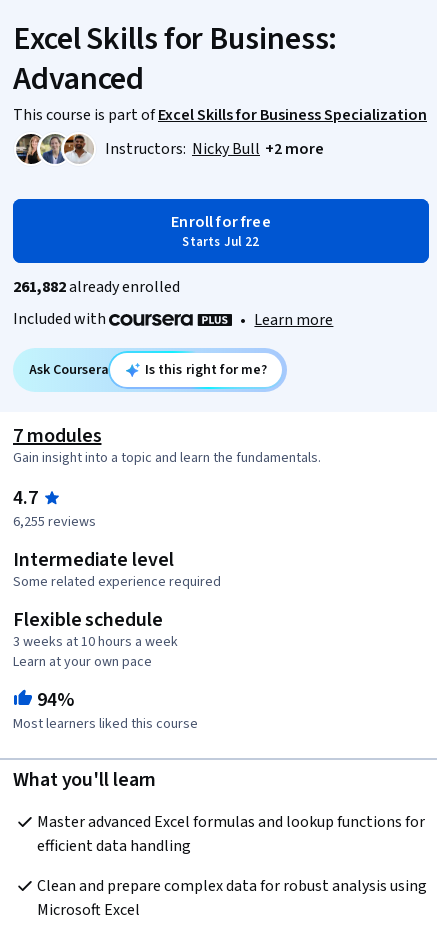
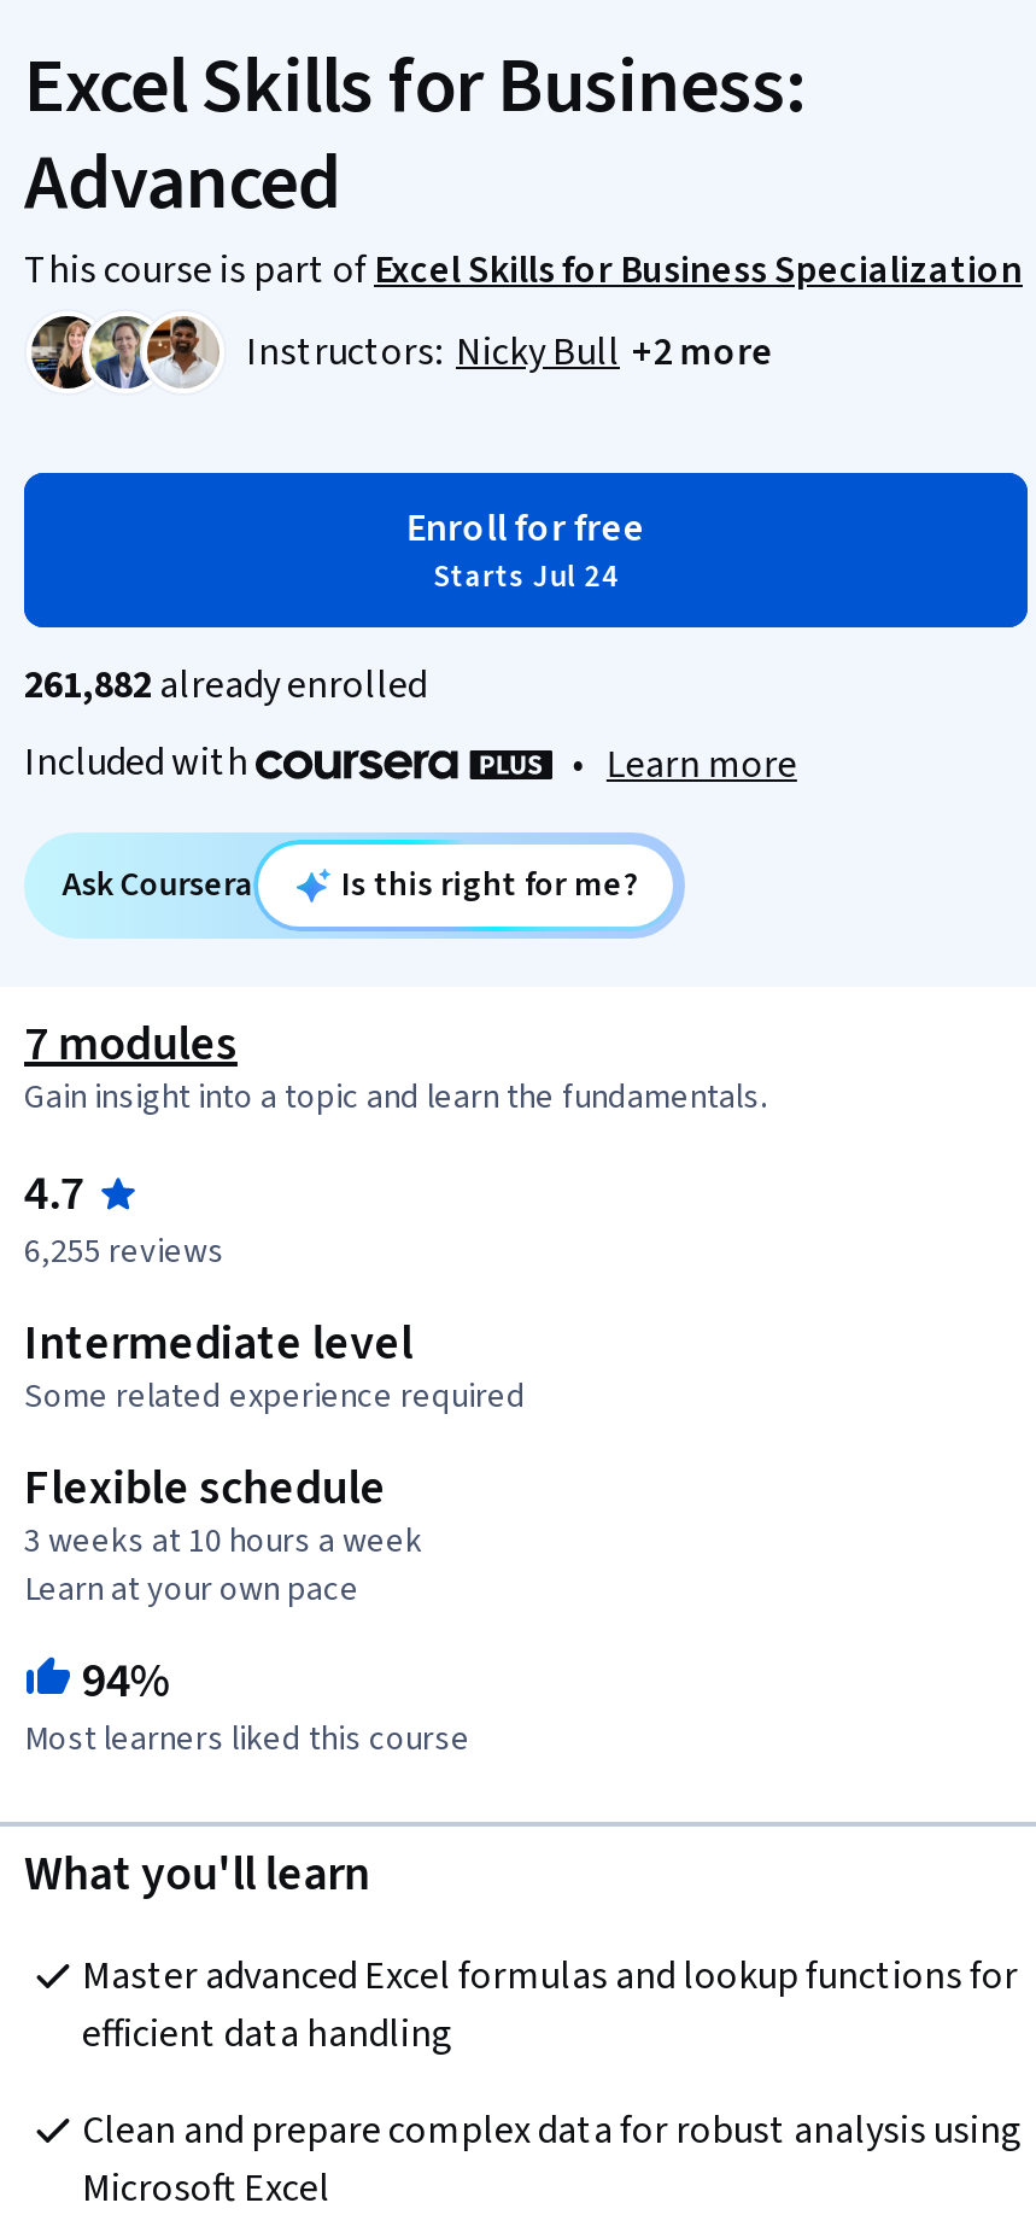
[182,233,259,251] Starts Jul 22 -> [433,555,619,598] Starts Jul 24

